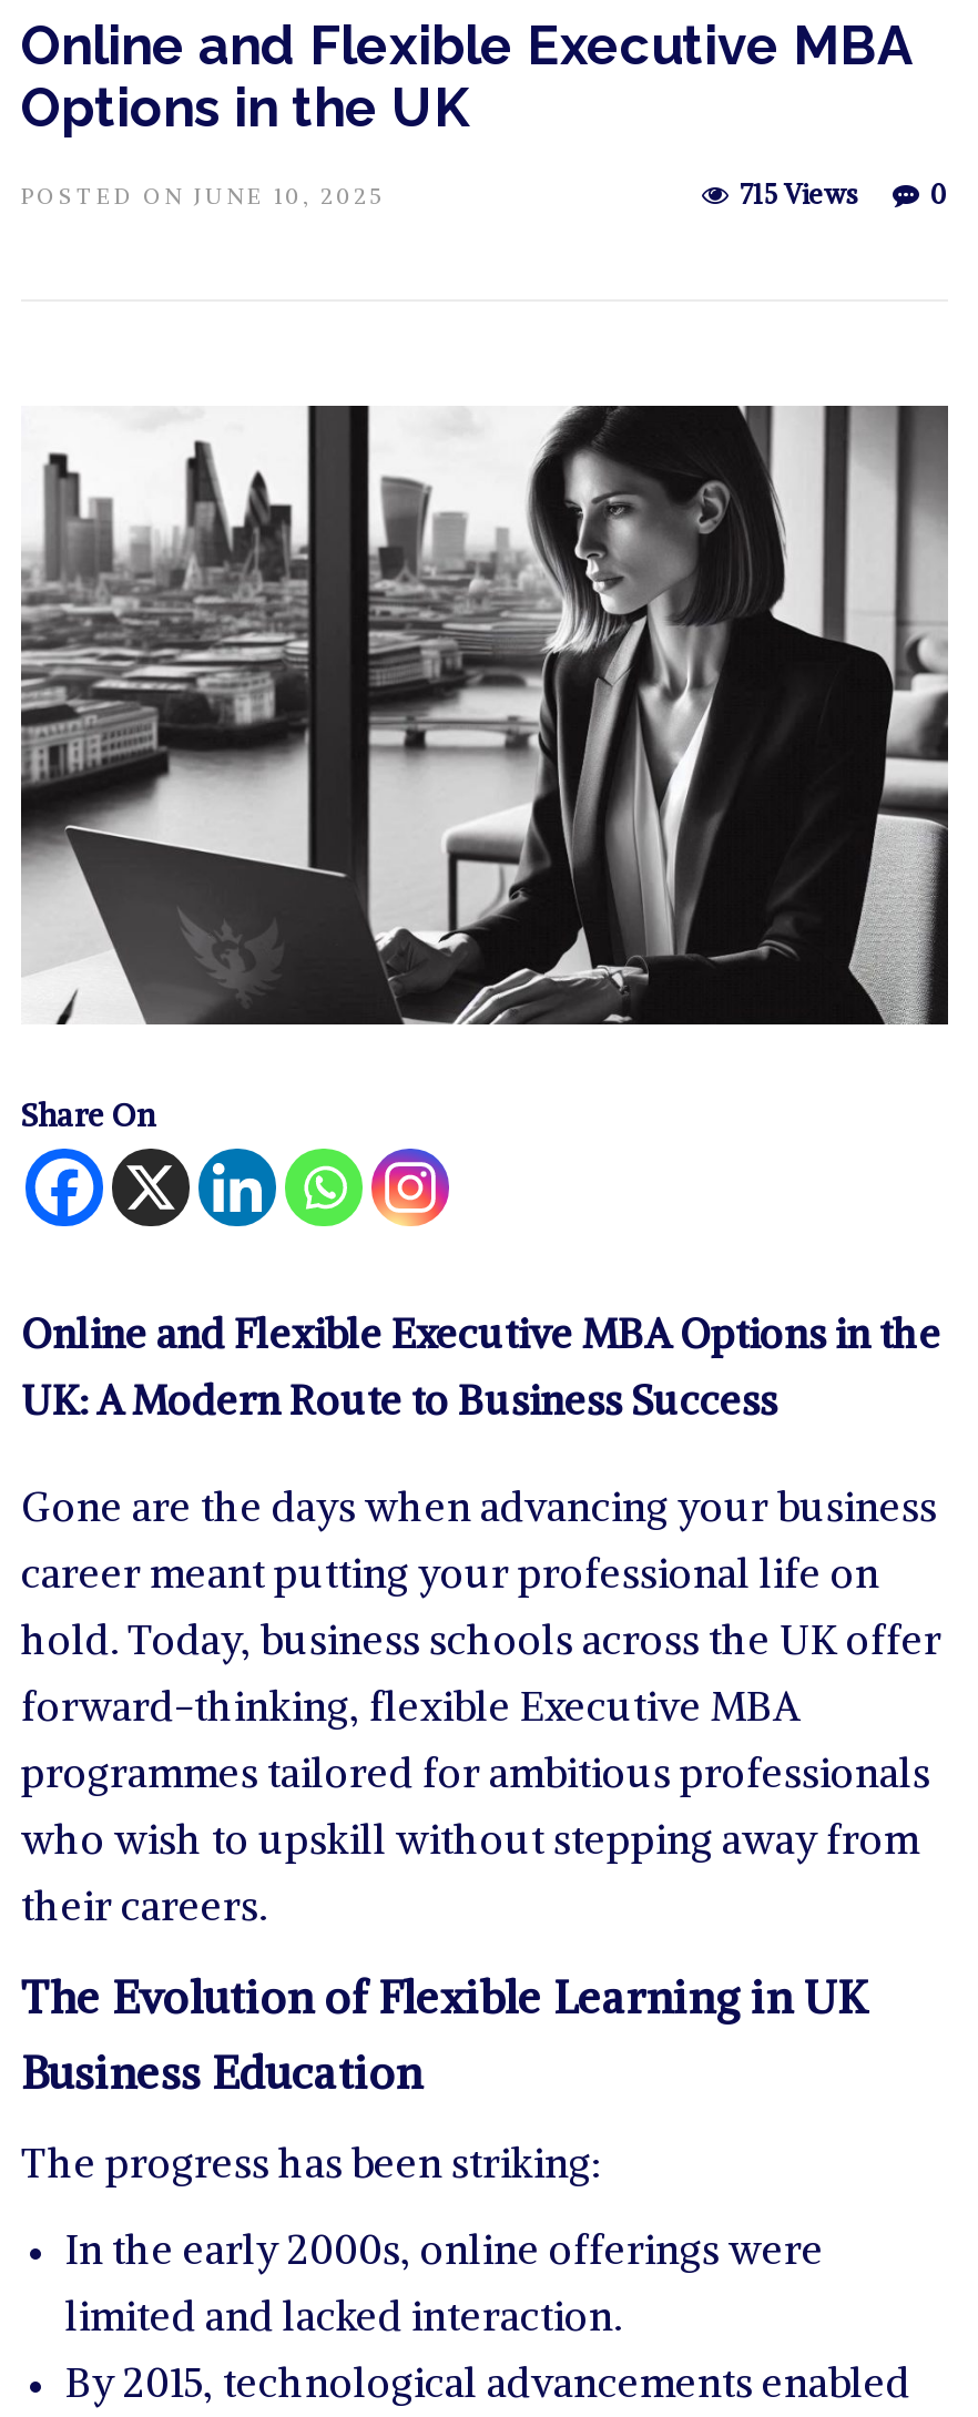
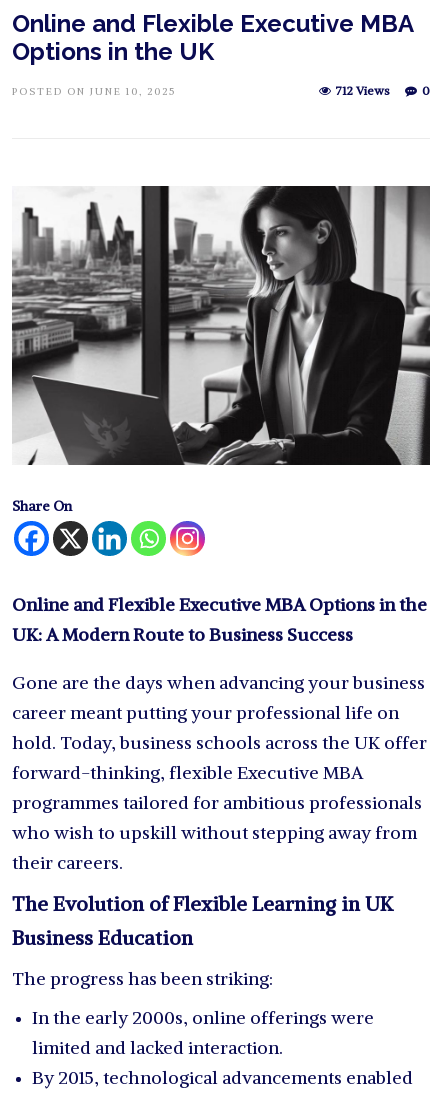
[740,177,859,211] 715 Views -> [336,83,390,98] 712 Views

